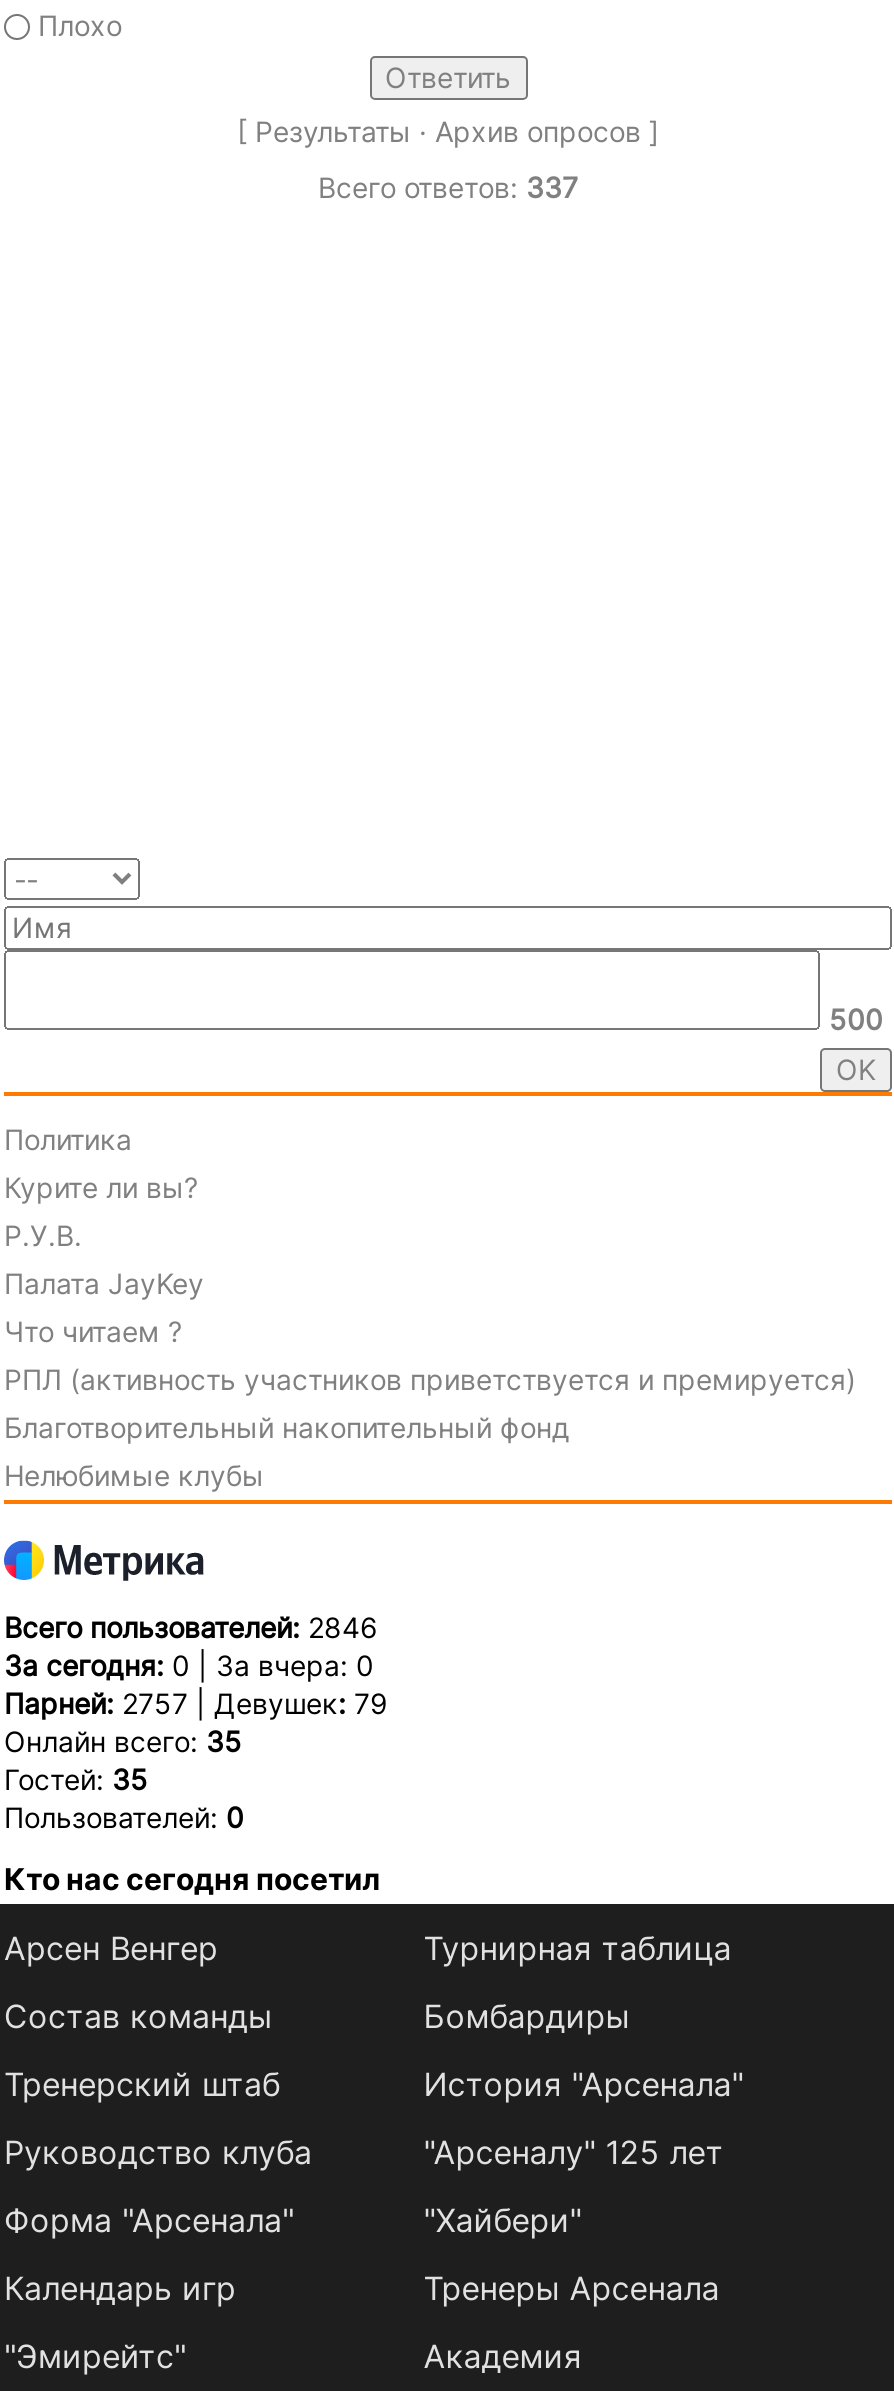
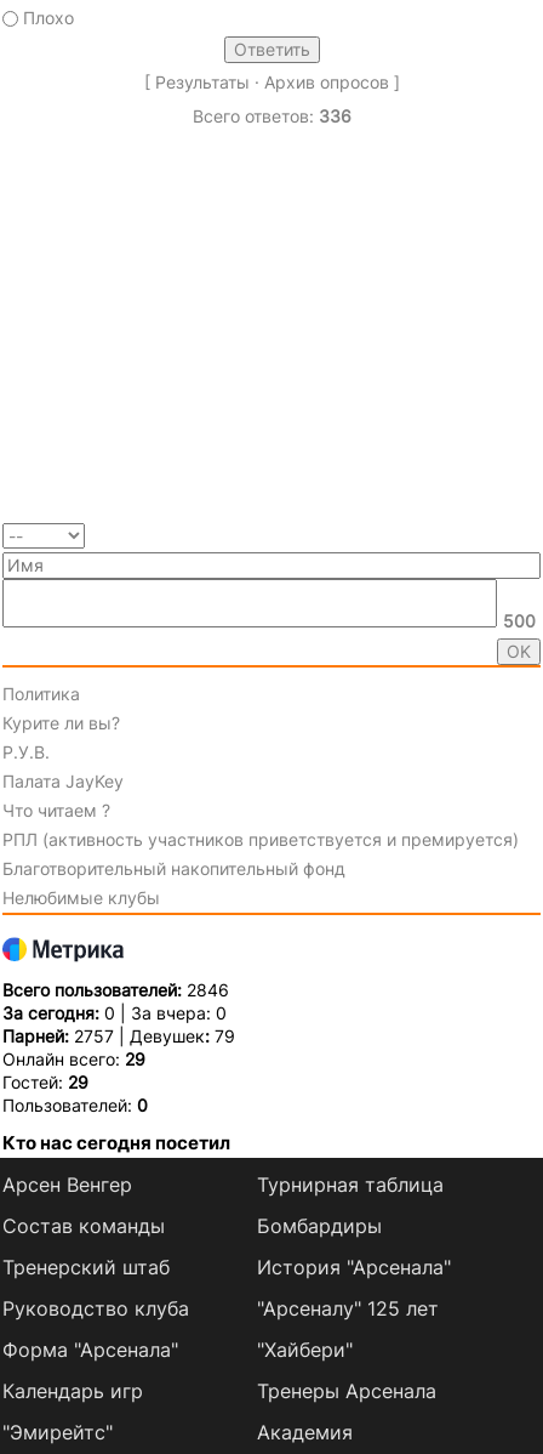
[318,169,578,203] Всего ответов: 337 -> [192,105,351,126] Всего ответов: 336
[4,1725,242,1759] Онлайн всего: 35 -> [2,1049,145,1070] Онлайн всего: 29
[4,1763,148,1797] Гостей: 35 -> [2,1072,88,1093] Гостей: 29

